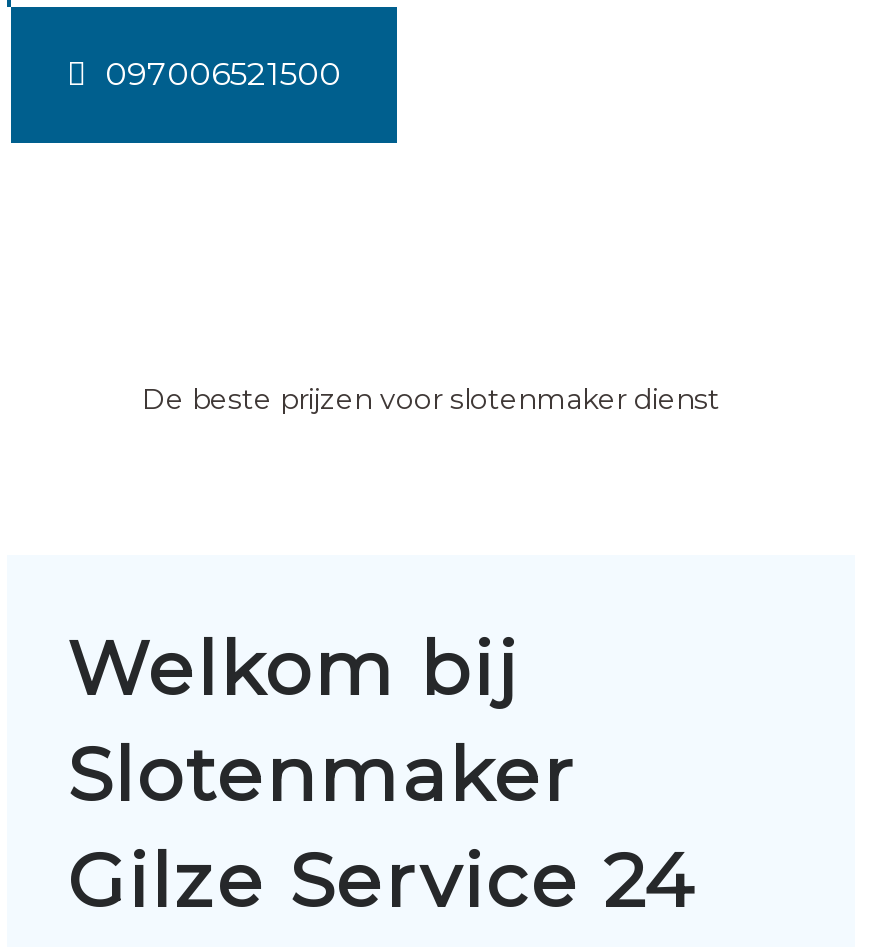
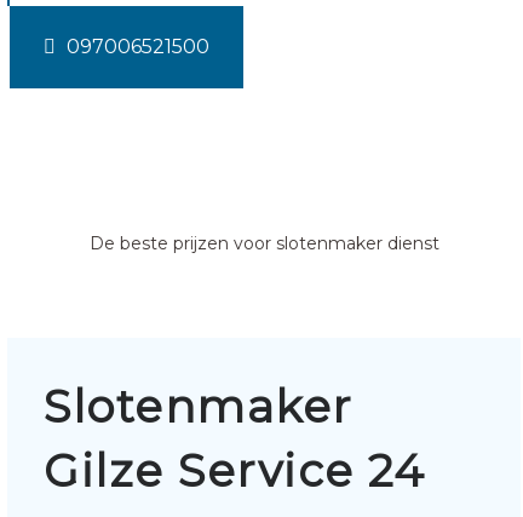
[67,623,519,713] Welkom bij -> none

